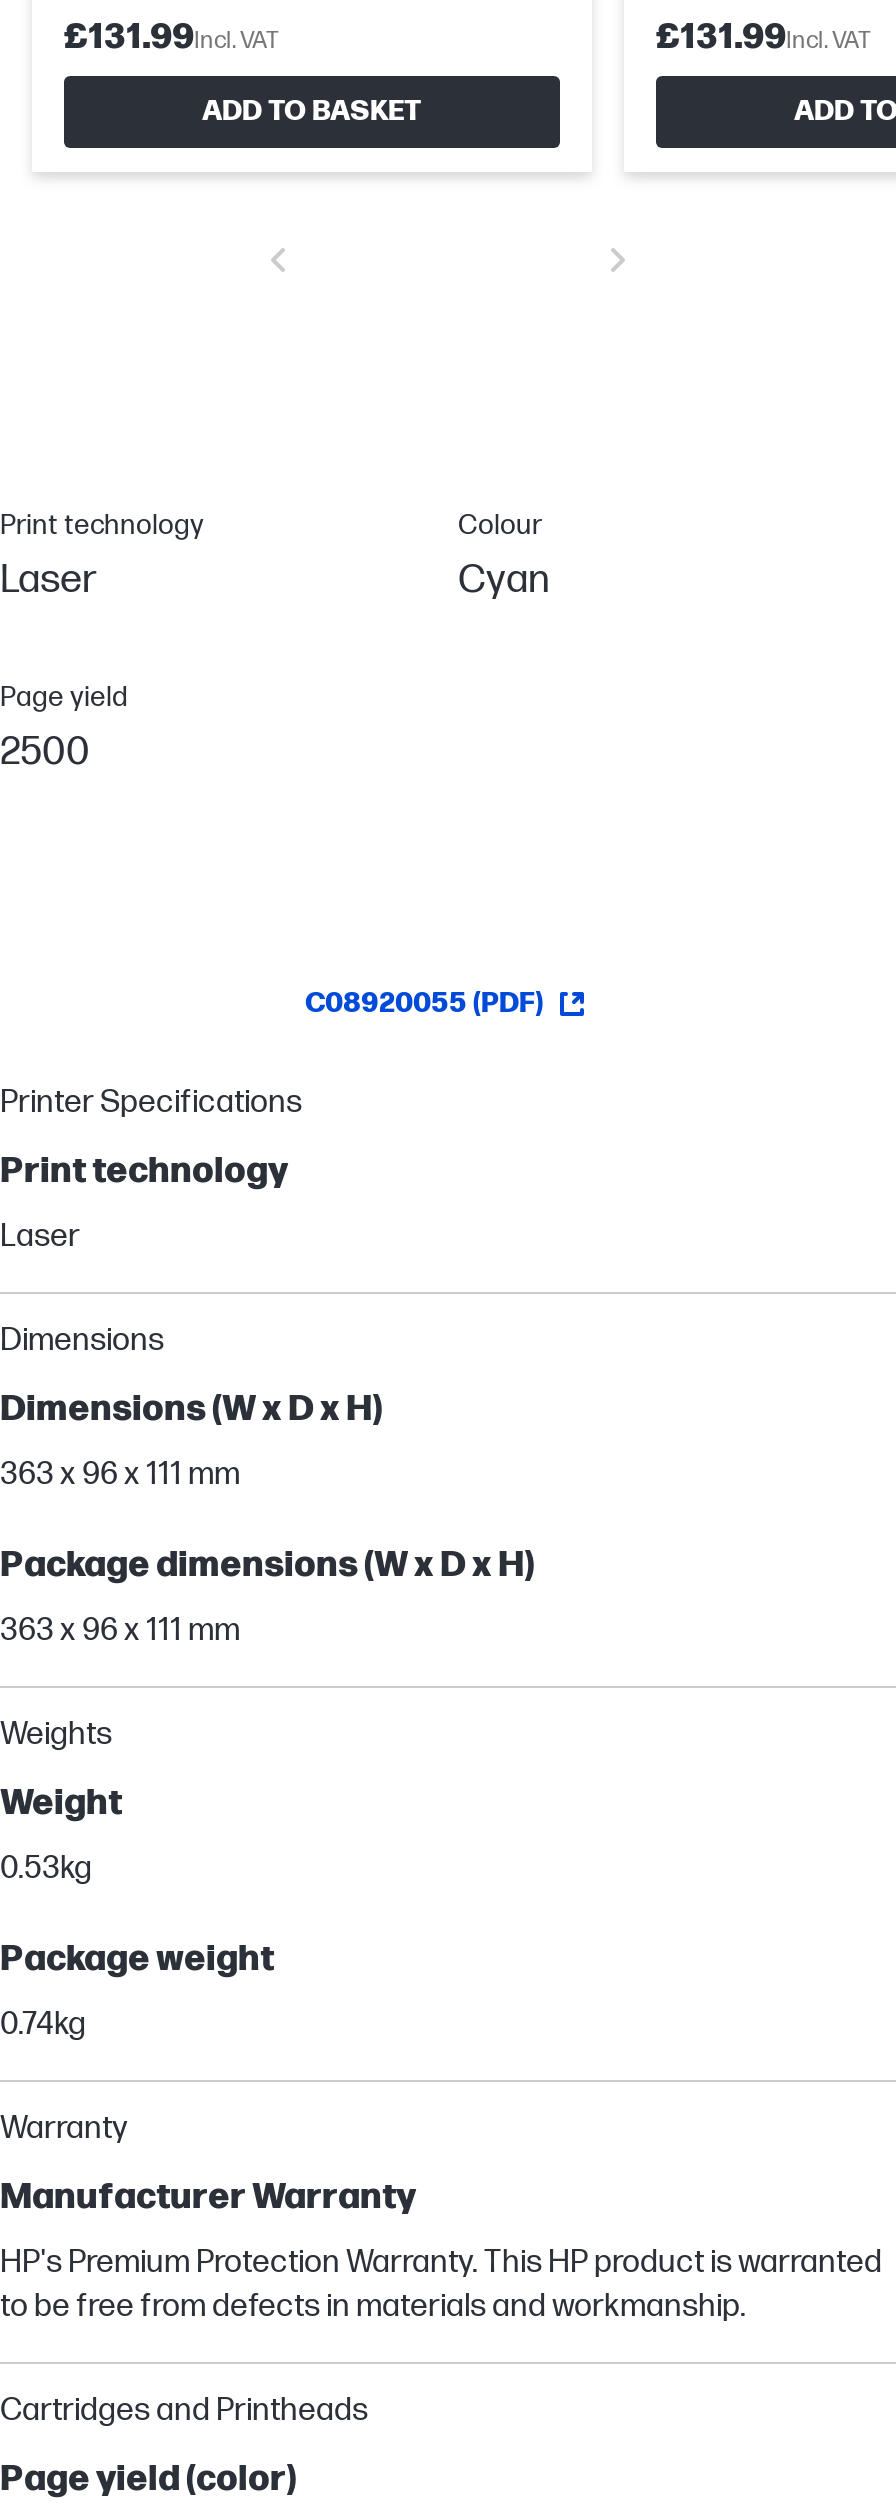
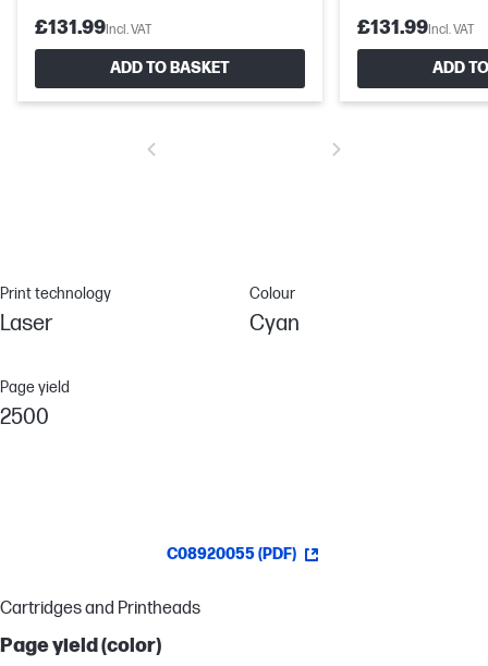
[0,1083,882,2325] Printer Specifications | Print technology | Laser | Dimensions | Dimensions (W x D x H) | 363 x 96 x 111 mm | Package dimensions (W x D x H) | 363 x 96 x 111 mm | Weights | Weight | 0.53kg | Package weight | 0.74kg | Warranty | Manufacturer Warranty | HP's Premium Protection Warranty. This HP product is warranted | to be free from defects in materials and workmanship. -> none

